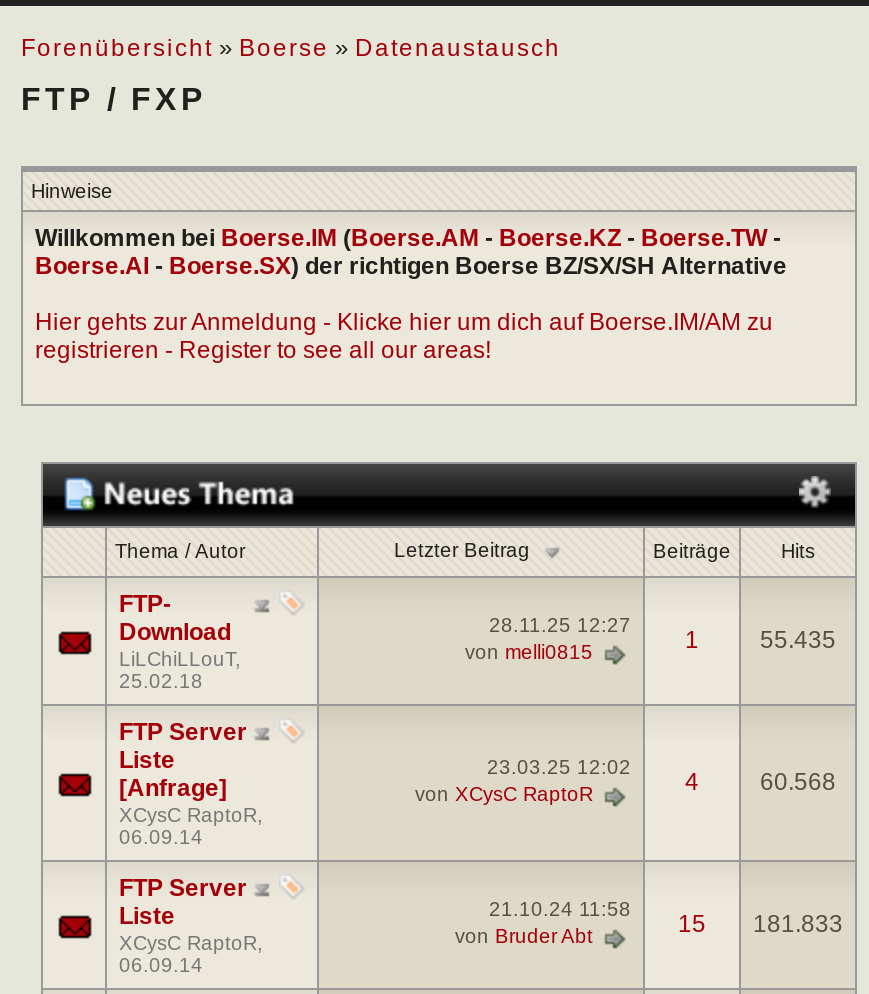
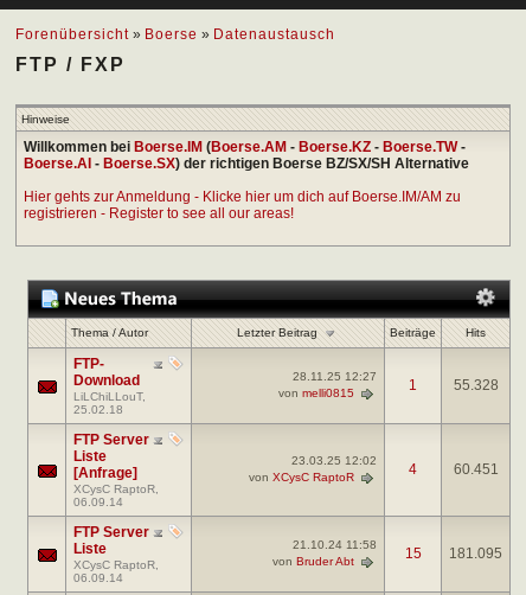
[760,625,836,653] 55.435 -> [453,376,498,393] 55.328
[760,767,836,795] 60.568 -> [453,461,498,477] 60.451
[678,909,843,937] 15 181.833 -> [405,545,502,561] 15 181.095

